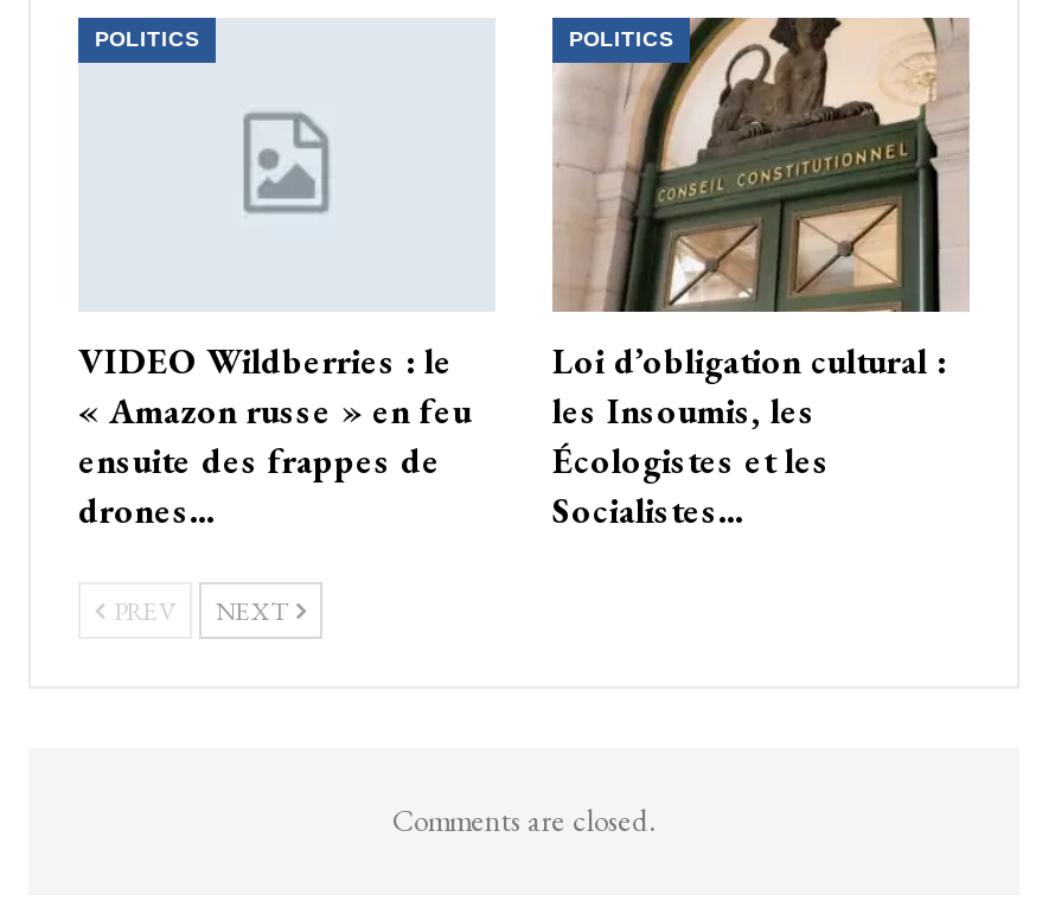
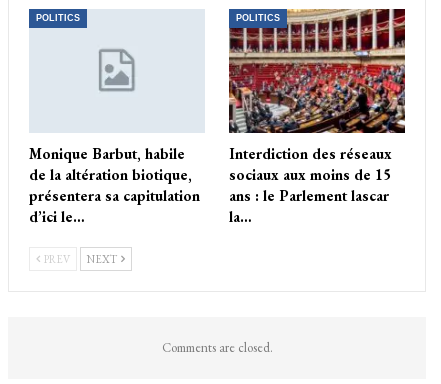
[552,15,970,531] [image] | Loi d’obligation cultural : | les Insoumis, les | Écologistes et les | Socialistes… -> [228,8,406,225] [image] | Interdiction des réseaux | sociaux aux moins de 15 | ans : le Parlement lascar | la…
[78,337,472,531] VIDEO Wildberries : le | « Amazon russe » en feu | ensuite des frappes de | drones… -> [29,143,200,225] Monique Barbut, habile | de la altération biotique, | présentera sa capitulation | d’ici le…

